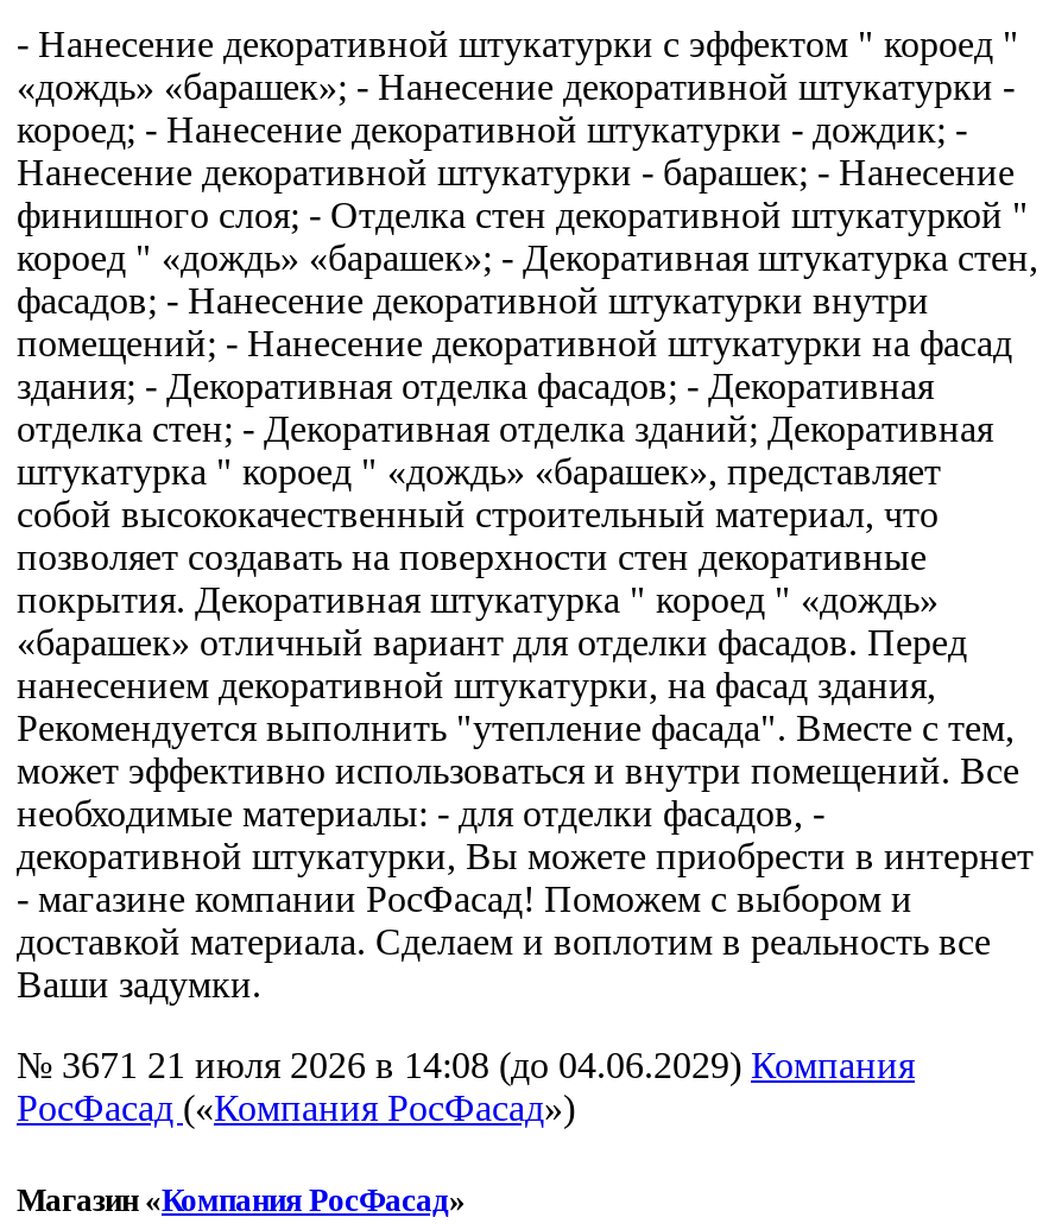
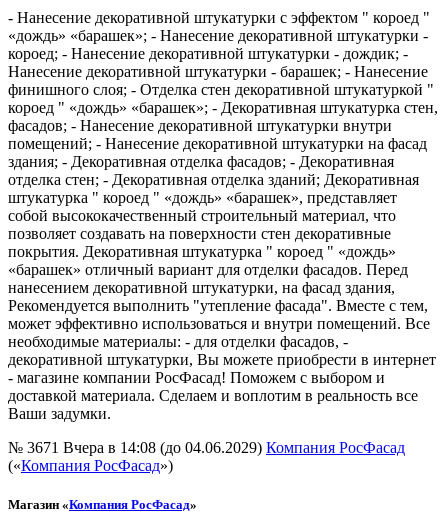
[17,1045,915,1128] № 3671 21 июля 2026 в 14:08 (до 04.06.2029) Компания | РосФасад («Компания РосФасад») -> [8,439,405,474] № 3671 Вчера в 14:08 (до 04.06.2029) Компания РосФасад | («Компания РосФасад»)

